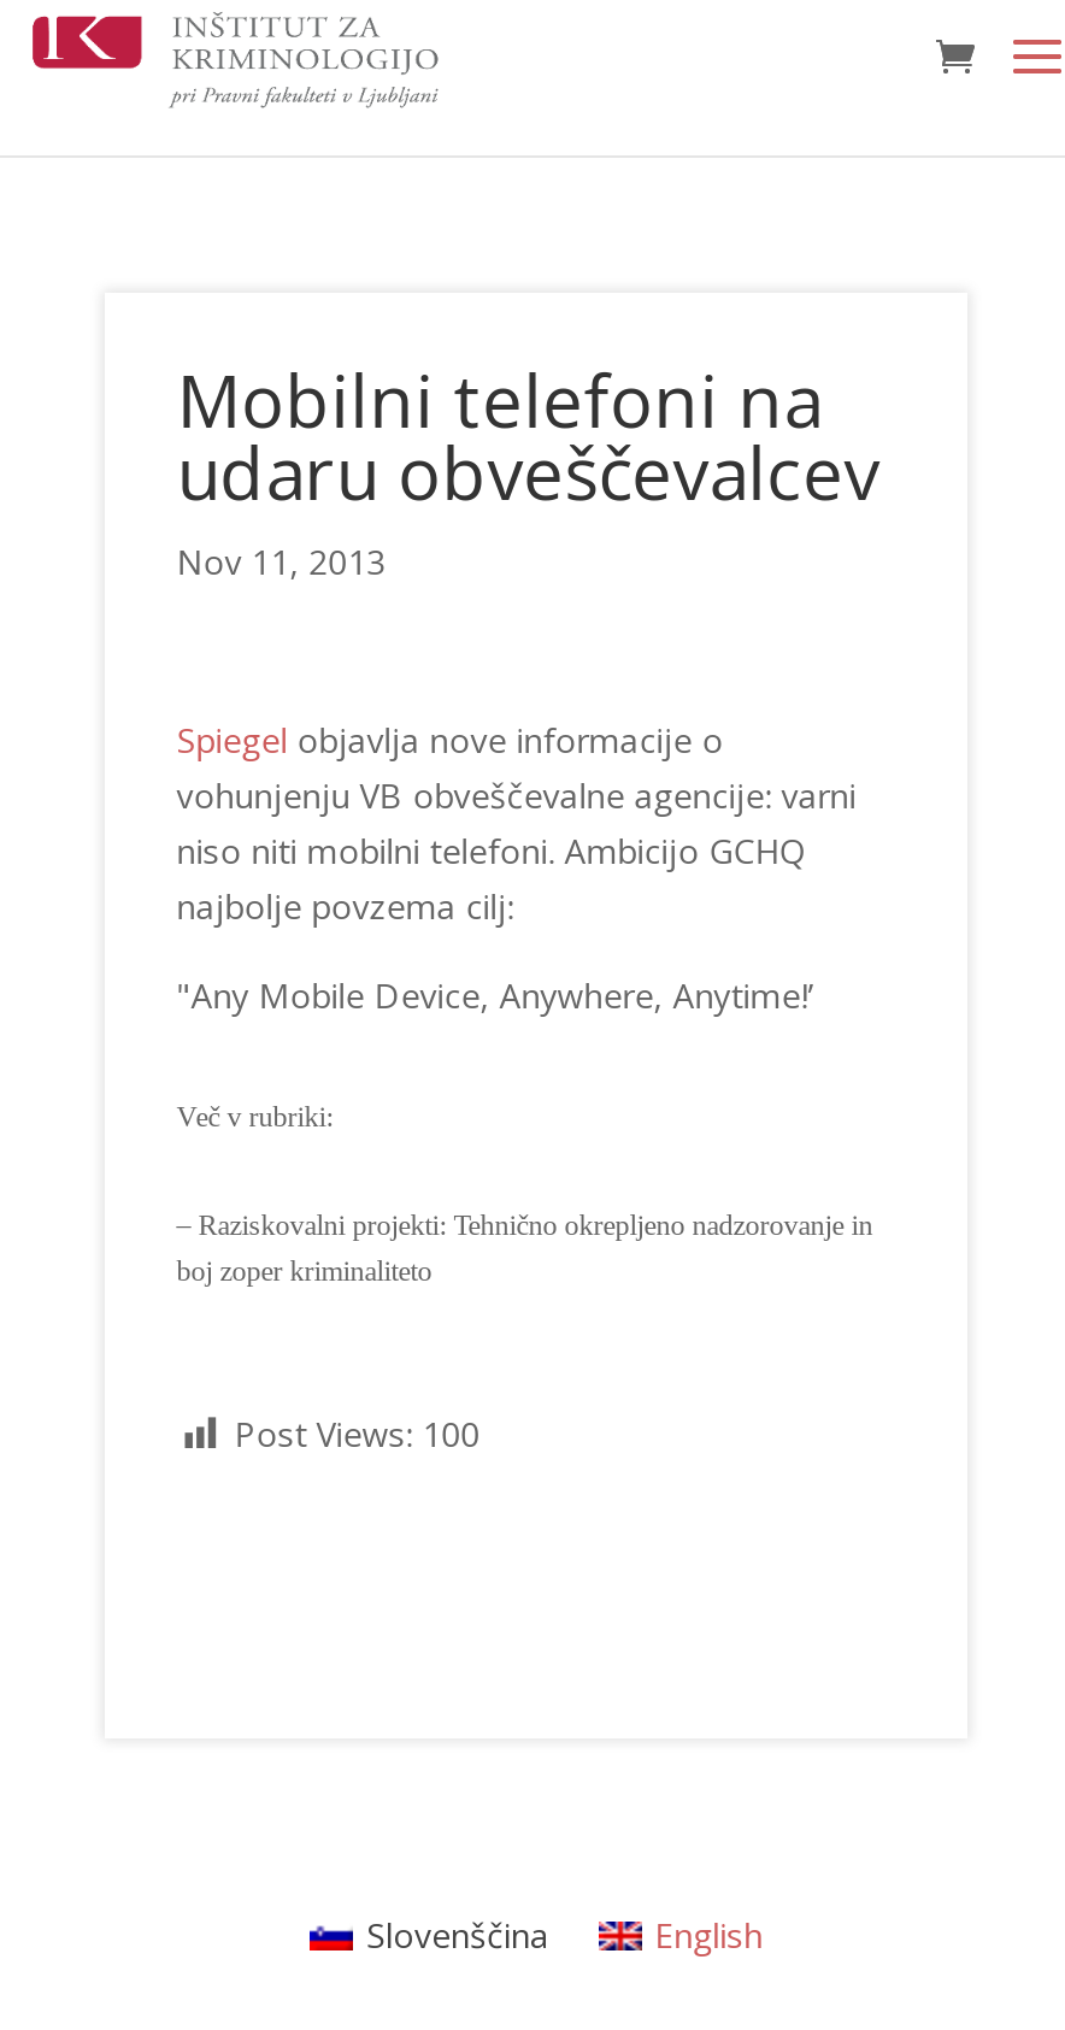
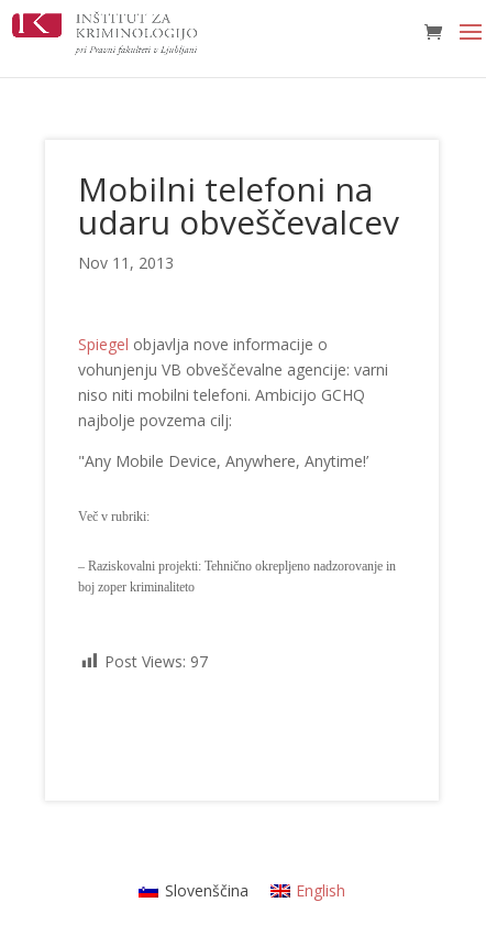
[234,1411,480,1457] Post Views: 100 -> [104,651,208,672] Post Views: 97

